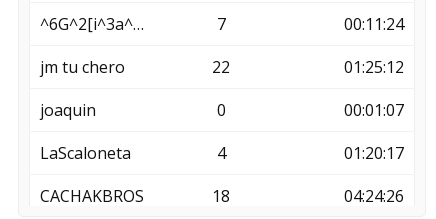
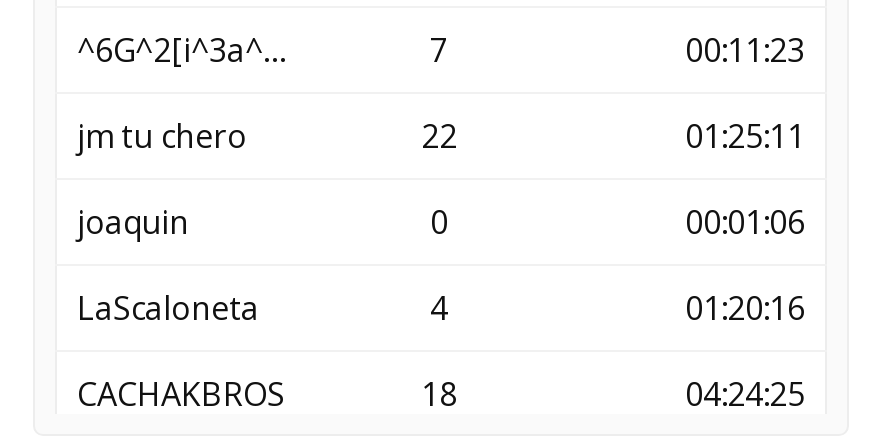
[344,13,404,35] 00:11:24 -> [685,27,805,71] 00:11:23
[344,56,404,78] 01:25:12 -> [685,113,805,157] 01:25:11
[344,99,404,121] 00:01:07 -> [685,199,805,243] 00:01:06
[344,142,404,164] 01:20:17 -> [685,285,805,329] 01:20:16
[344,185,404,207] 04:24:26 -> [685,371,805,415] 04:24:25

